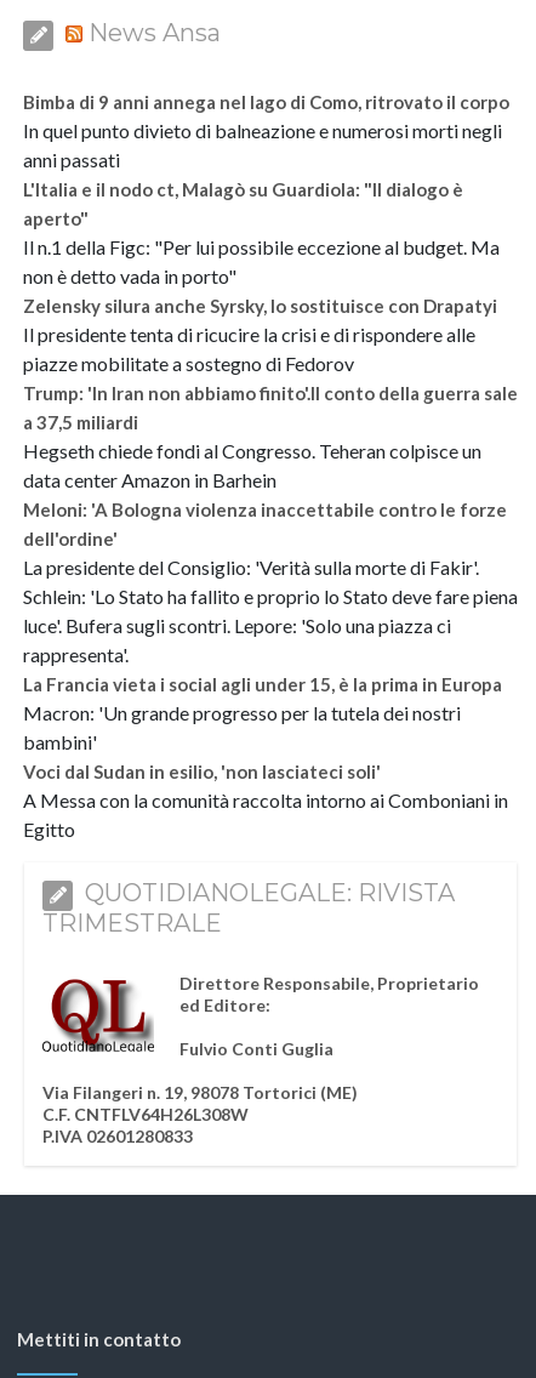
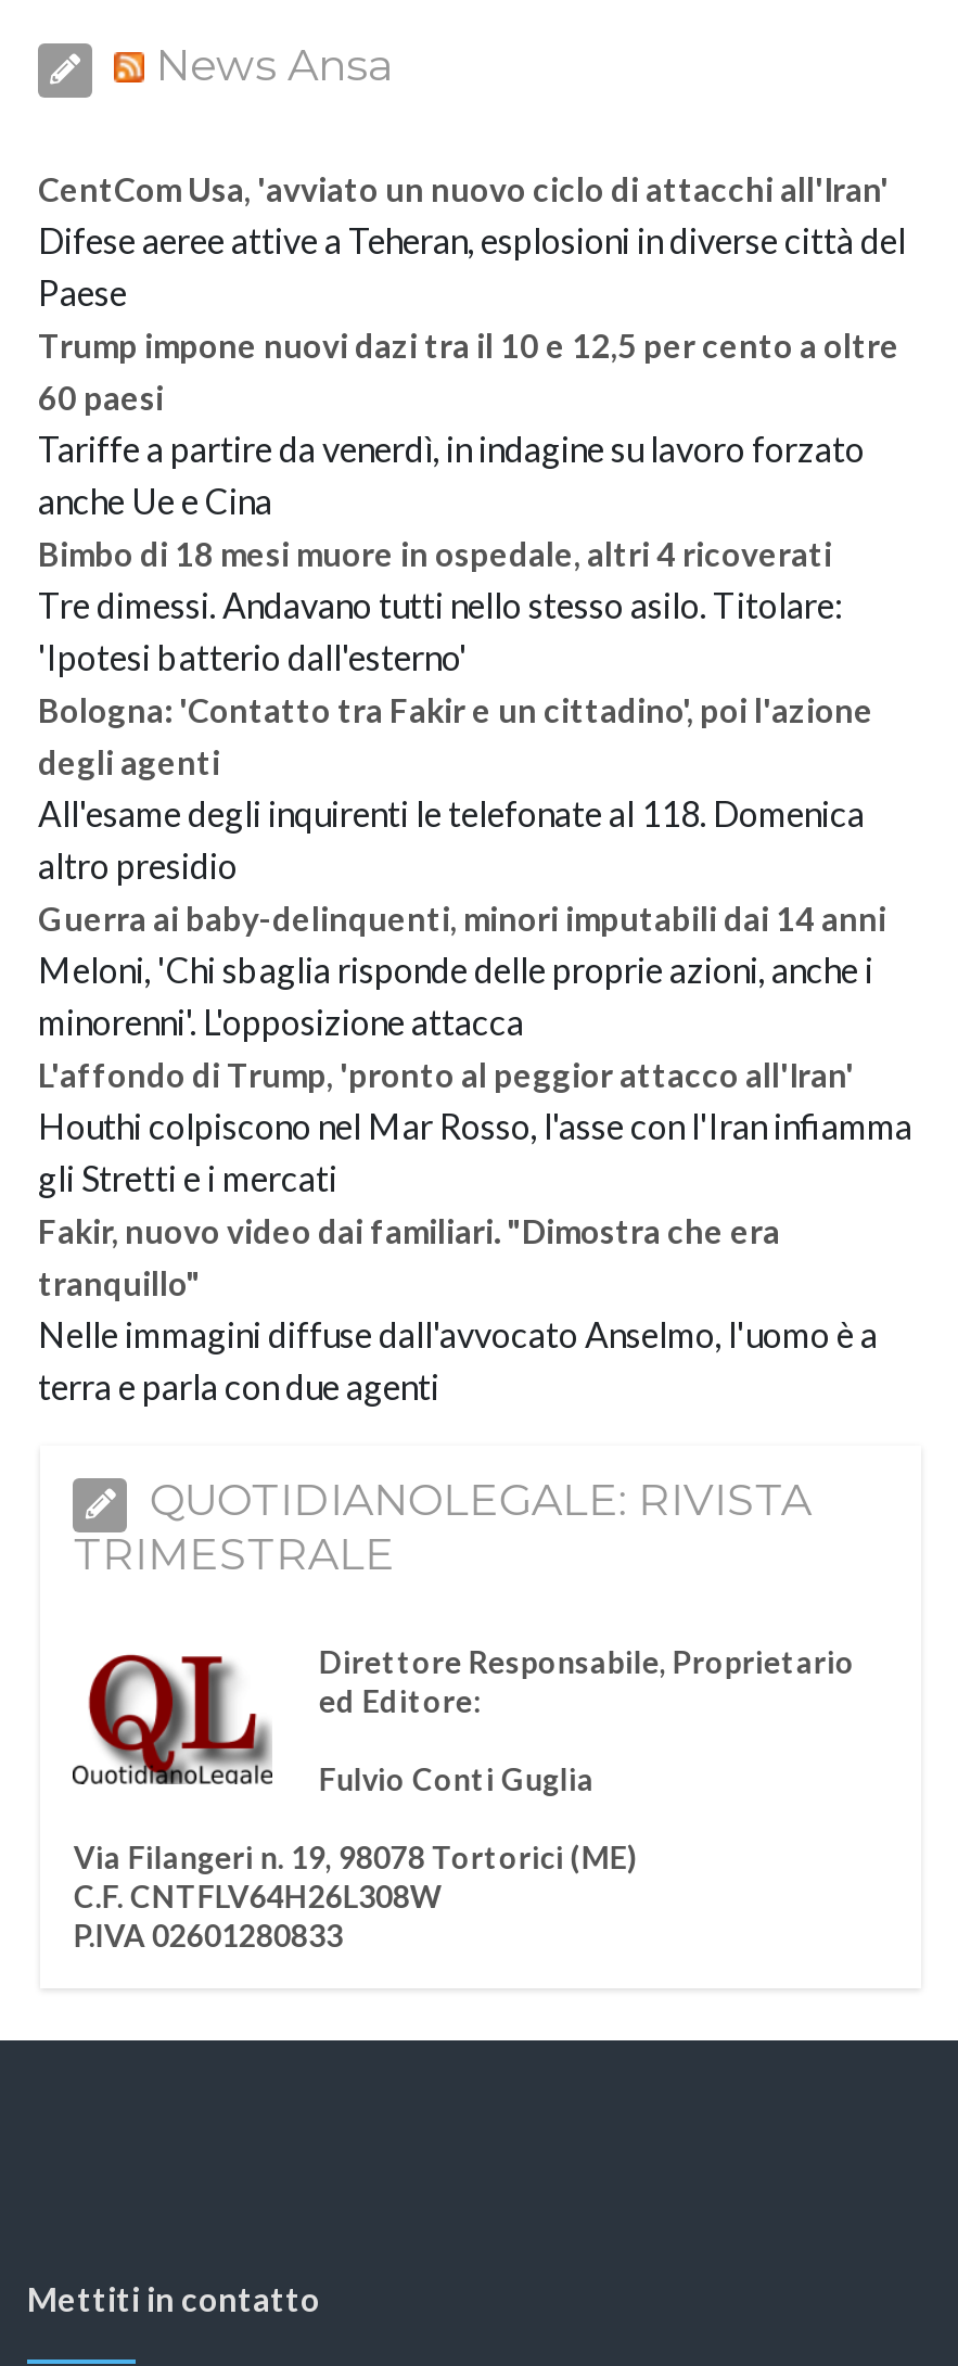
[23,90,518,840] Bimba di 9 anni annega nel lago di Como, ritrovato il corpo | In quel punto divieto di balneazione e numerosi morti negli | anni passati | L'Italia e il nodo ct, Malagò su Guardiola: "Il dialogo è | aperto" | Il n.1 della Figc: "Per lui possibile eccezione al budget. Ma | non è detto vada in porto" | Zelensky silura anche Syrsky, lo sostituisce con Drapatyi | Il presidente tenta di ricucire la crisi e di rispondere alle | piazze mobilitate a sostegno di Fedorov | Trump: 'In Iran non abbiamo finito'.Il conto della guerra sale | a 37,5 miliardi | Hegseth chiede fondi al Congresso. Teheran colpisce un | data center Amazon in Barhein | Meloni: 'A Bologna violenza inaccettabile contro le forze | dell'ordine' | La presidente del Consiglio: 'Verità sulla morte di Fakir'. | Schlein: 'Lo Stato ha fallito e proprio lo Stato deve fare piena | luce'. Bufera sugli scontri. Lepore: 'Solo una piazza ci | rappresenta'. | La Francia vieta i social agli under 15, è la prima in Europa | Macron: 'Un grande progresso per la tutela dei nostri | bambini' | Voci dal Sudan in esilio, 'non lasciateci soli' | A Messa con la comunità raccolta intorno ai Comboniani in | Egitto -> [38,168,912,1405] CentCom Usa, 'avviato un nuovo ciclo di attacchi all'Iran' | Difese aeree attive a Teheran, esplosioni in diverse città del | Paese | Trump impone nuovi dazi tra il 10 e 12,5 per cento a oltre | 60 paesi | Tariffe a partire da venerdì, in indagine su lavoro forzato | anche Ue e Cina | Bimbo di 18 mesi muore in ospedale, altri 4 ricoverati | Tre dimessi. Andavano tutti nello stesso asilo. Titolare: | 'Ipotesi batterio dall'esterno' | Bologna: 'Contatto tra Fakir e un cittadino', poi l'azione | degli agenti | All'esame degli inquirenti le telefonate al 118. Domenica | altro presidio | Guerra ai baby-delinquenti, minori imputabili dai 14 anni | Meloni, 'Chi sbaglia risponde delle proprie azioni, anche i | minorenni'. L'opposizione attacca | L'affondo di Trump, 'pronto al peggior attacco all'Iran' | Houthi colpiscono nel Mar Rosso, l'asse con l'Iran infiamma | gli Stretti e i mercati | Fakir, nuovo video dai familiari. "Dimostra che era | tranquillo" | Nelle immagini diffuse dall'avvocato Anselmo, l'uomo è a | terra e parla con due agenti

